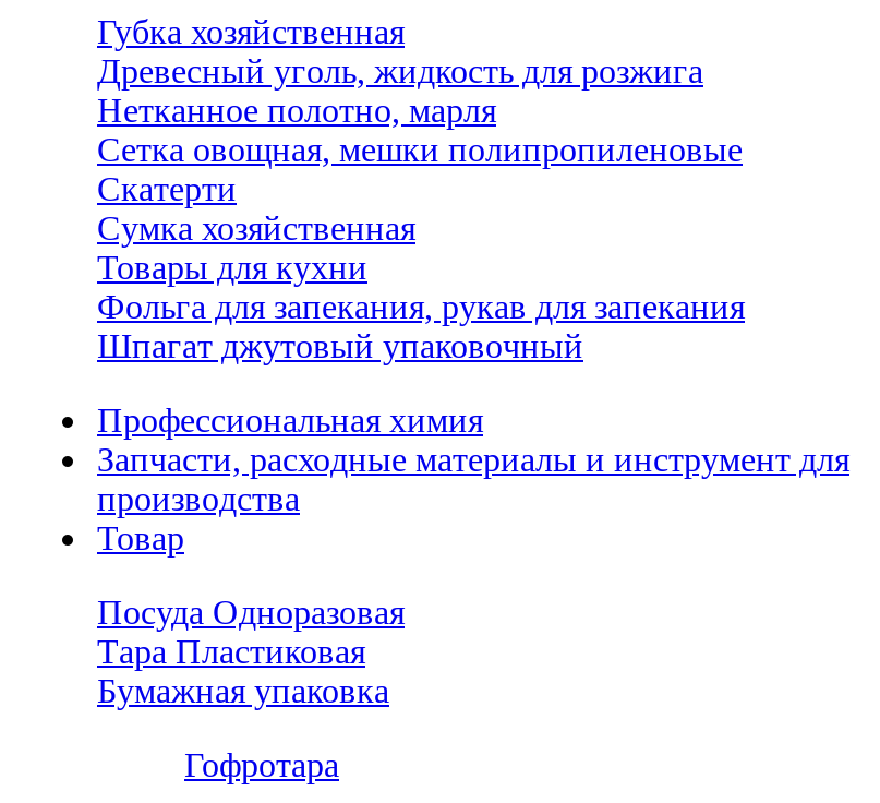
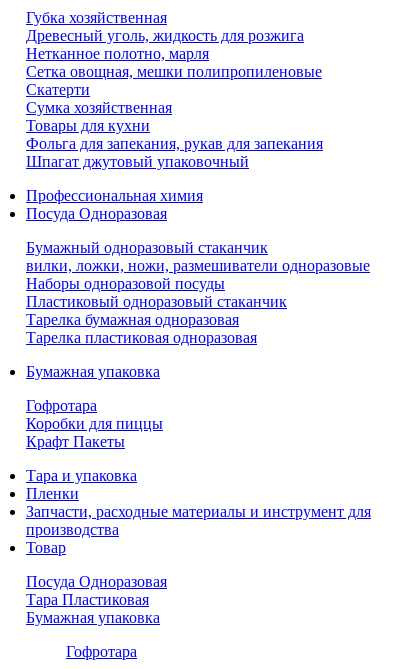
none -> [26,205,370,502] Посуда Одноразовая | Бумажный одноразовый стаканчик | вилки, ложки, ножи, размешиватели одноразовые | Наборы одноразовой посуды | Пластиковый одноразовый стаканчик | Тарелка бумажная одноразовая | Тарелка пластиковая одноразовая | Бумажная упаковка | Гофротара | Коробки для пиццы | Крафт Пакеты | Тара и упаковка | Пленки

